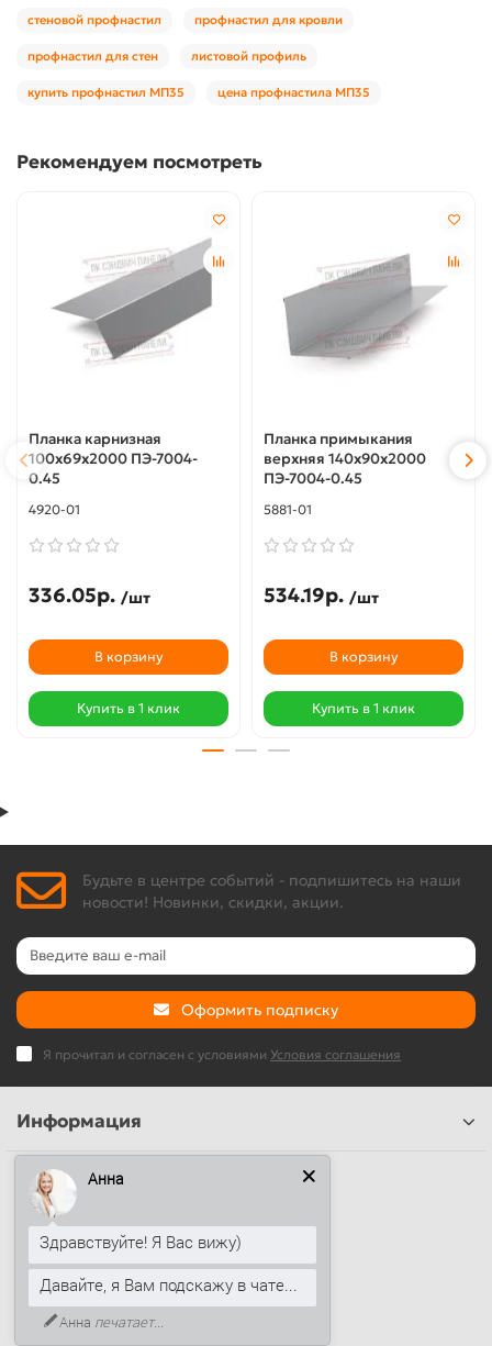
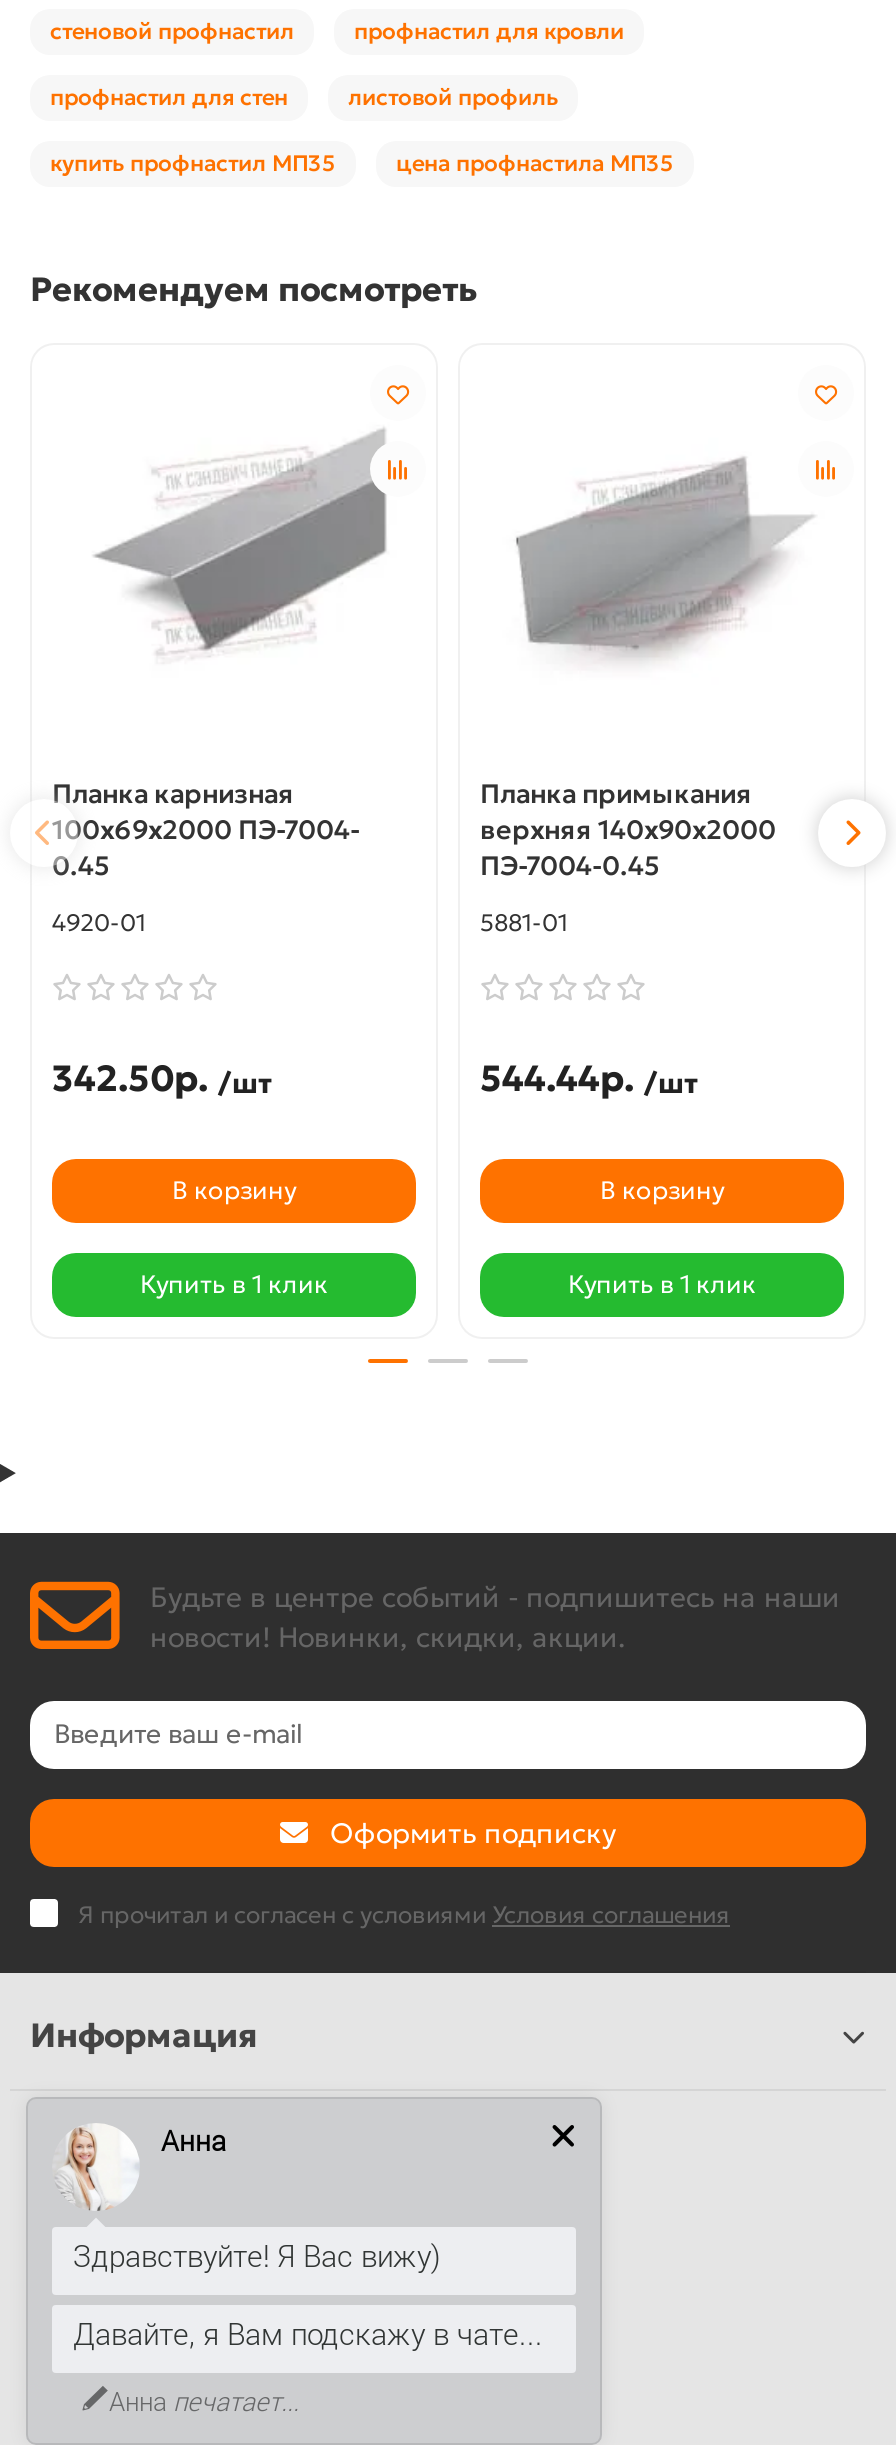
[29,582,150,607] 336.05р. /шт -> [52,1054,272,1100] 342.50р. /шт
[264,582,379,607] 534.19р. /шт -> [480,1054,698,1100] 544.44р. /шт

